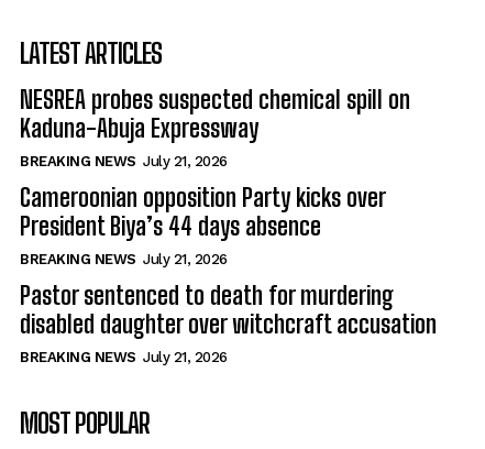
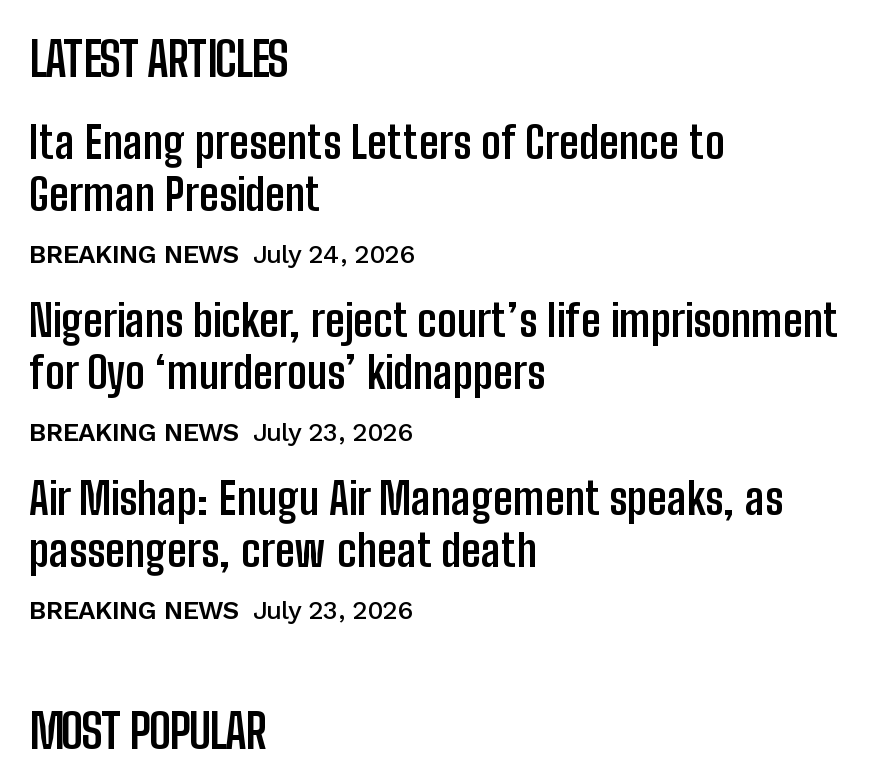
[20,85,442,366] NESREA probes suspected chemical spill on | Kaduna-Abuja Expressway | BREAKING NEWS July 21, 2026 | Cameroonian opposition Party kicks over | President Biya’s 44 days absence | BREAKING NEWS July 21, 2026 | Pastor sentenced to death for murdering | disabled daughter over witchcraft accusation | BREAKING NEWS July 21, 2026 -> [29,114,839,624] Ita Enang presents Letters of Credence to | German President | BREAKING NEWS July 24, 2026 | Nigerians bicker, reject court’s life imprisonment | for Oyo ‘murderous’ kidnappers | BREAKING NEWS July 23, 2026 | Air Mishap: Enugu Air Management speaks, as | passengers, crew cheat death | BREAKING NEWS July 23, 2026

